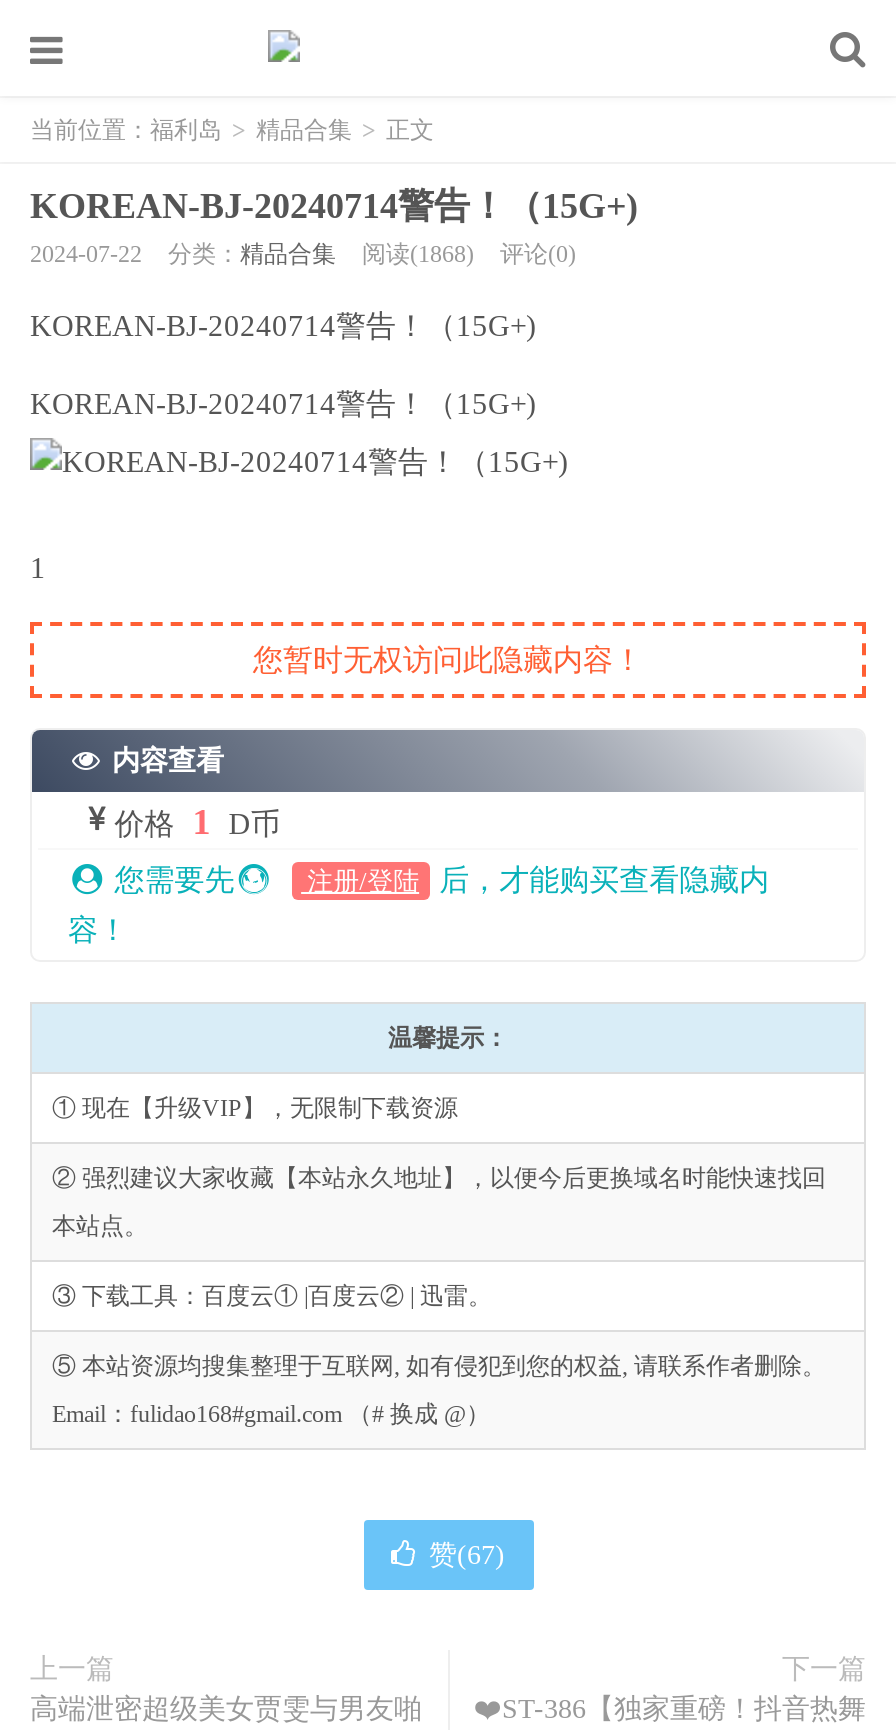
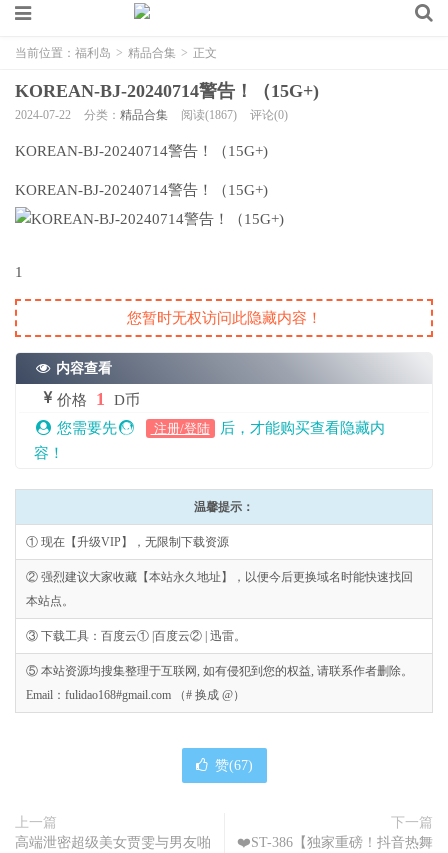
[30,240,576,268] 2024-07-22 分类：精品合集 阅读(1868) 评论(0) -> [15,108,288,122] 2024-07-22 分类：精品合集 阅读(1867) 评论(0)

